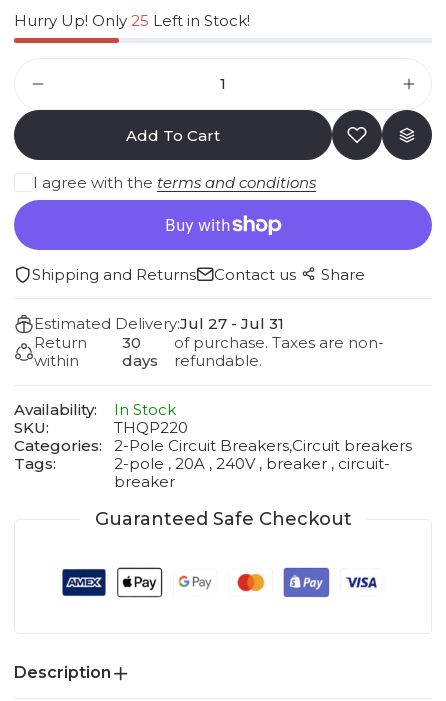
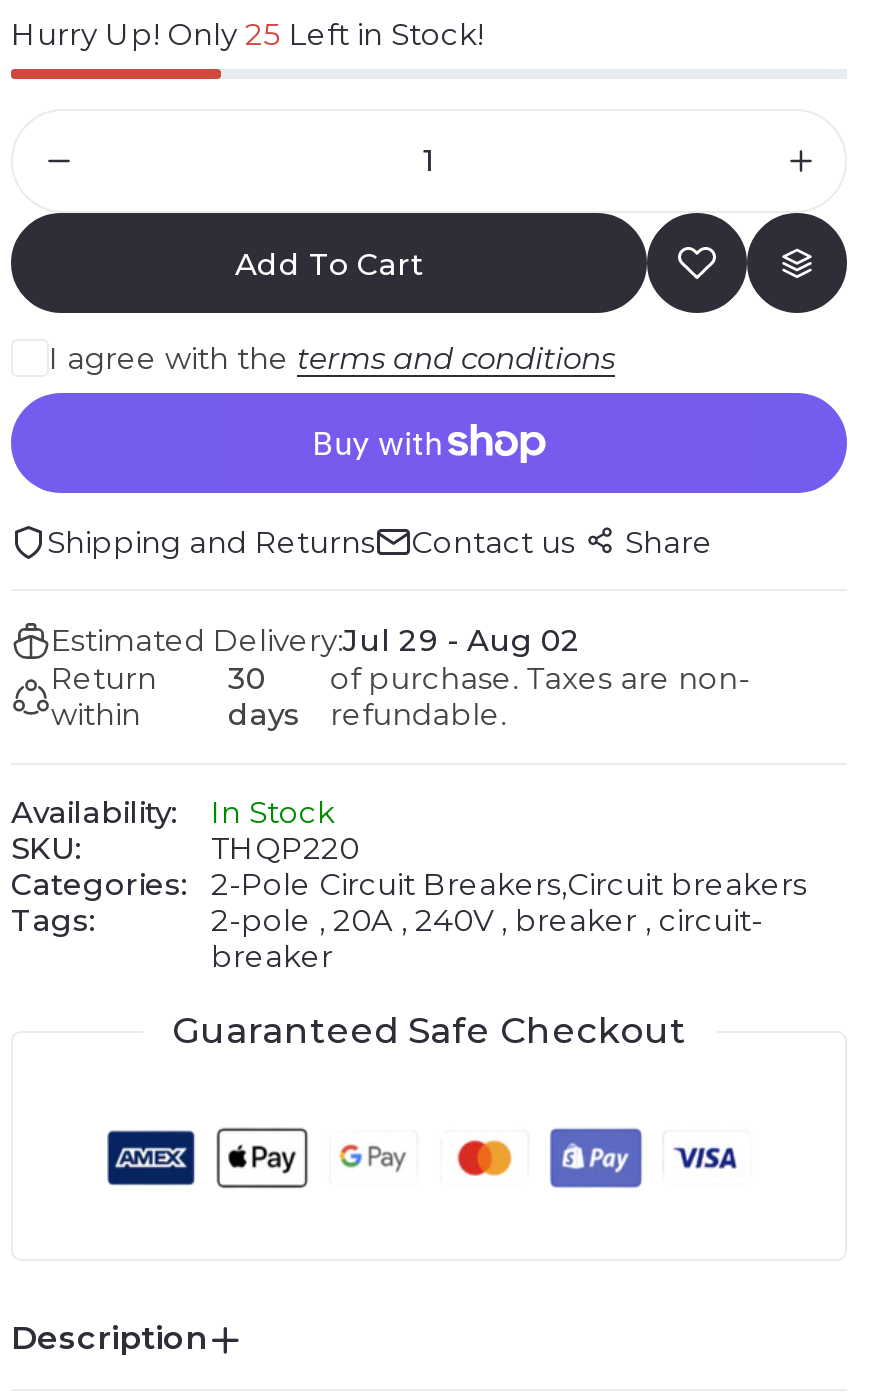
[34,314,284,333] Estimated Delivery:Jul 27 - Jul 31 -> [51,622,581,660] Estimated Delivery:Jul 29 - Aug 02

